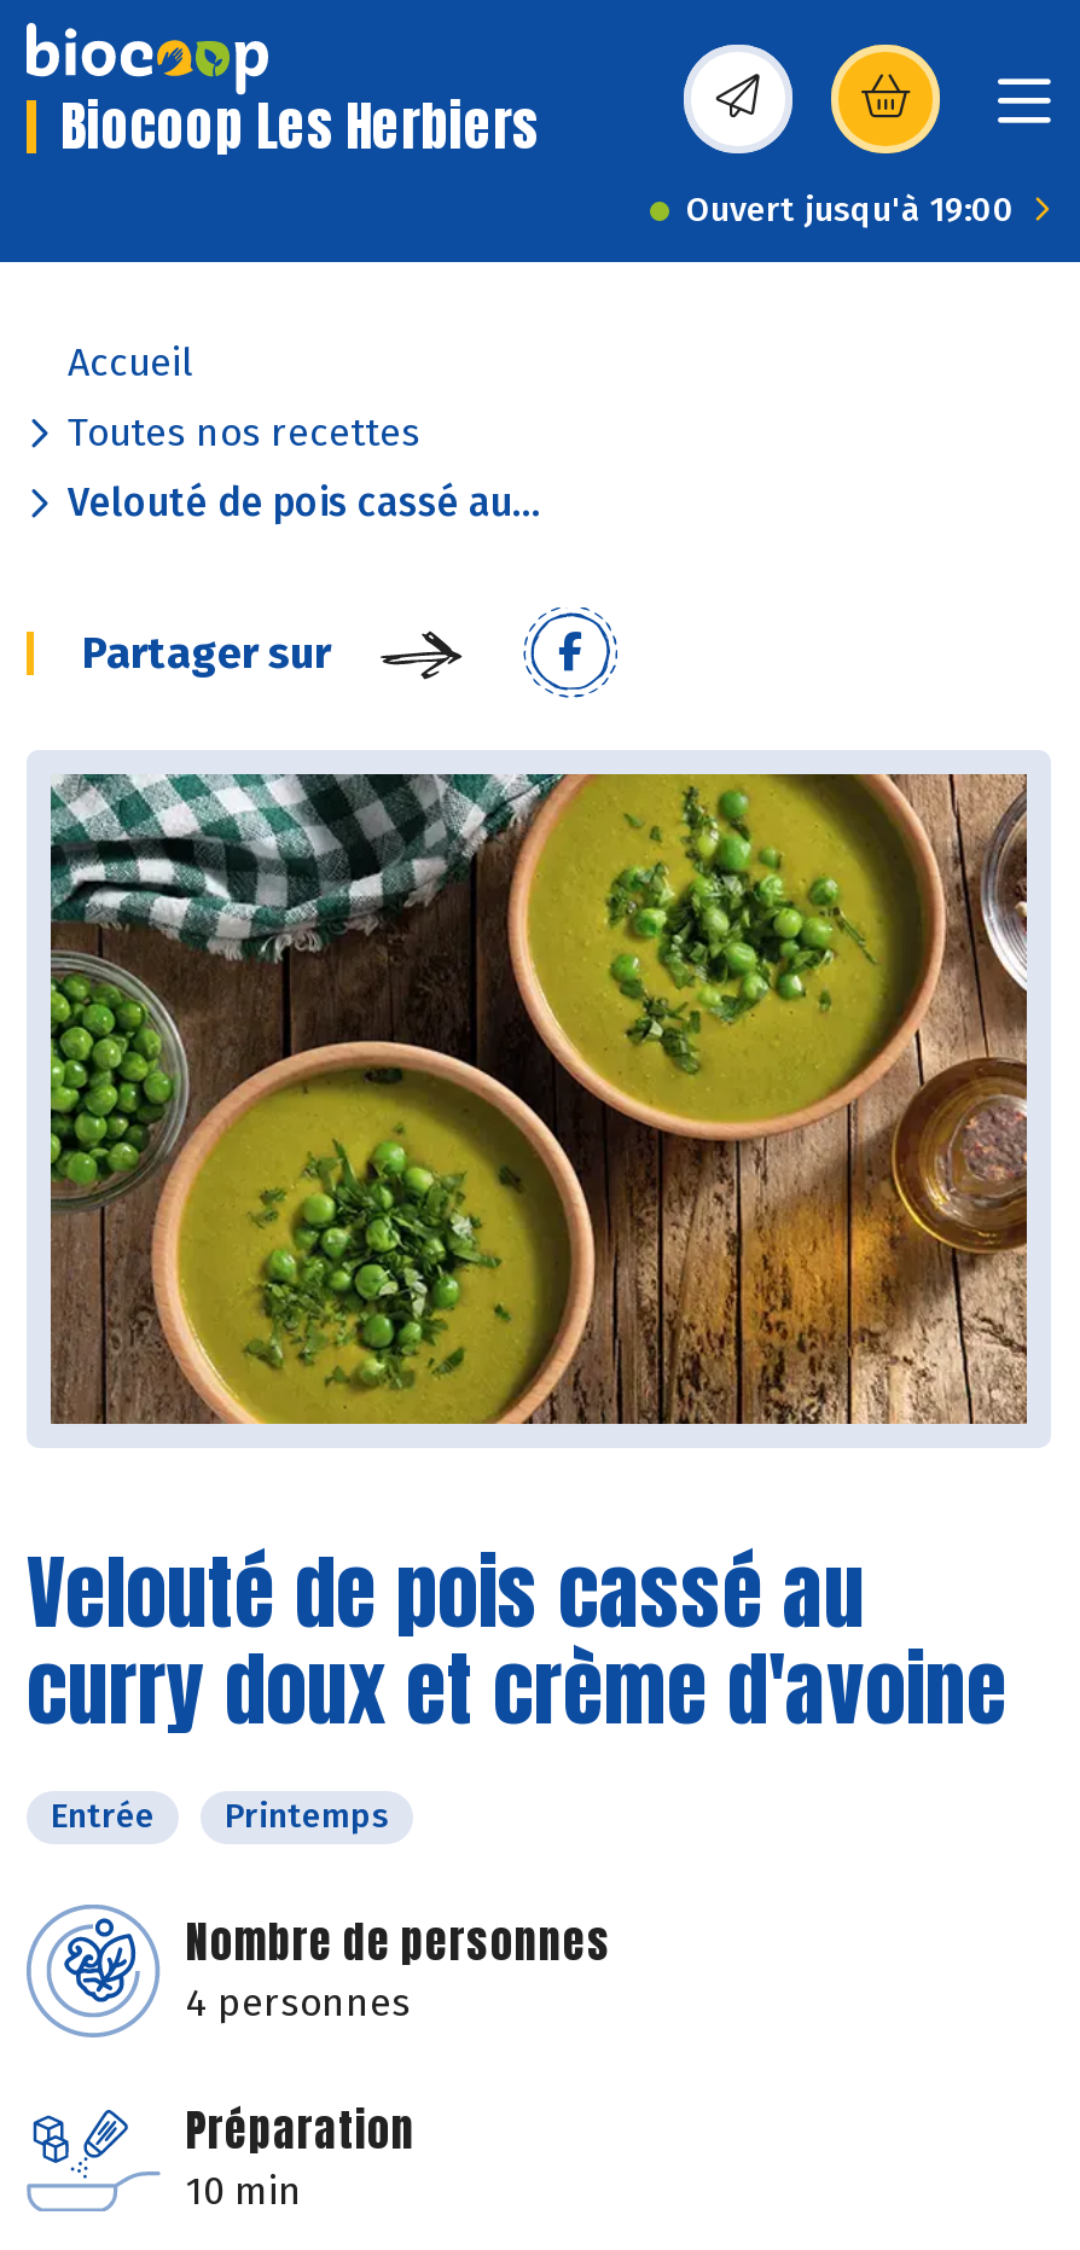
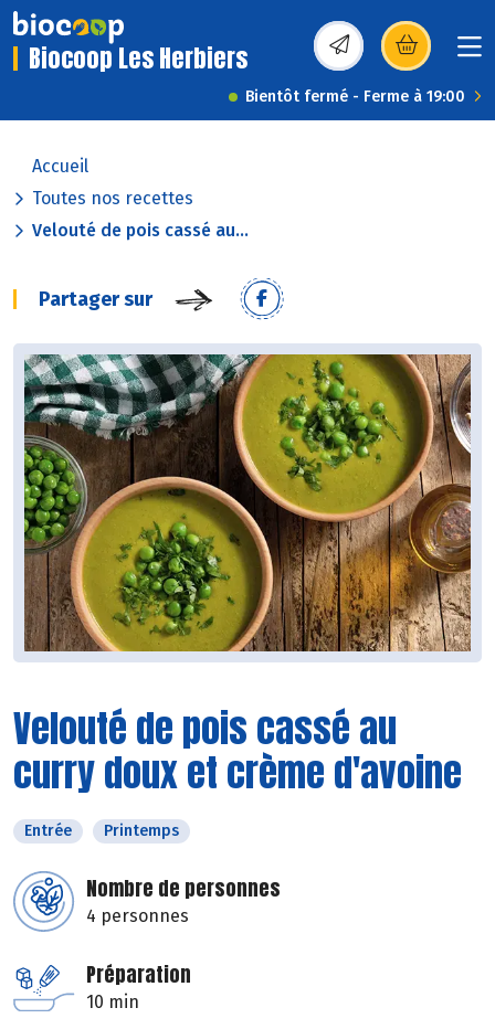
[686,190,1015,231] Ouvert jusqu'à 19:00 -> [245,87,465,106] Bientôt fermé - Ferme à 19:00

